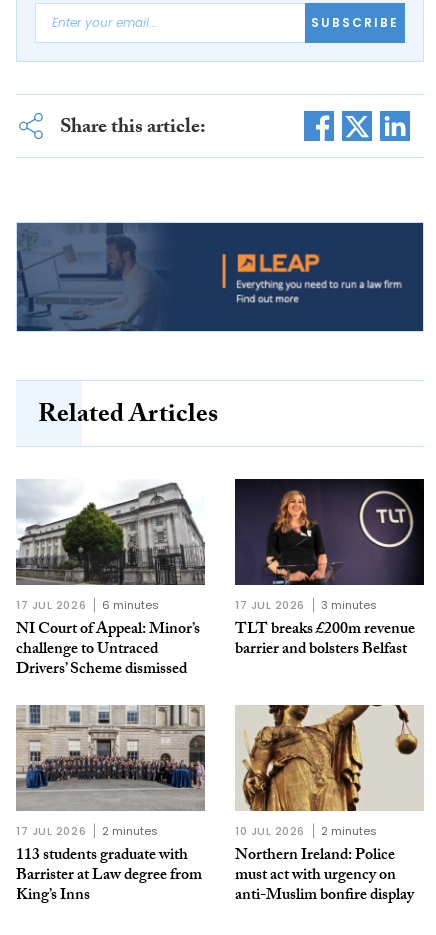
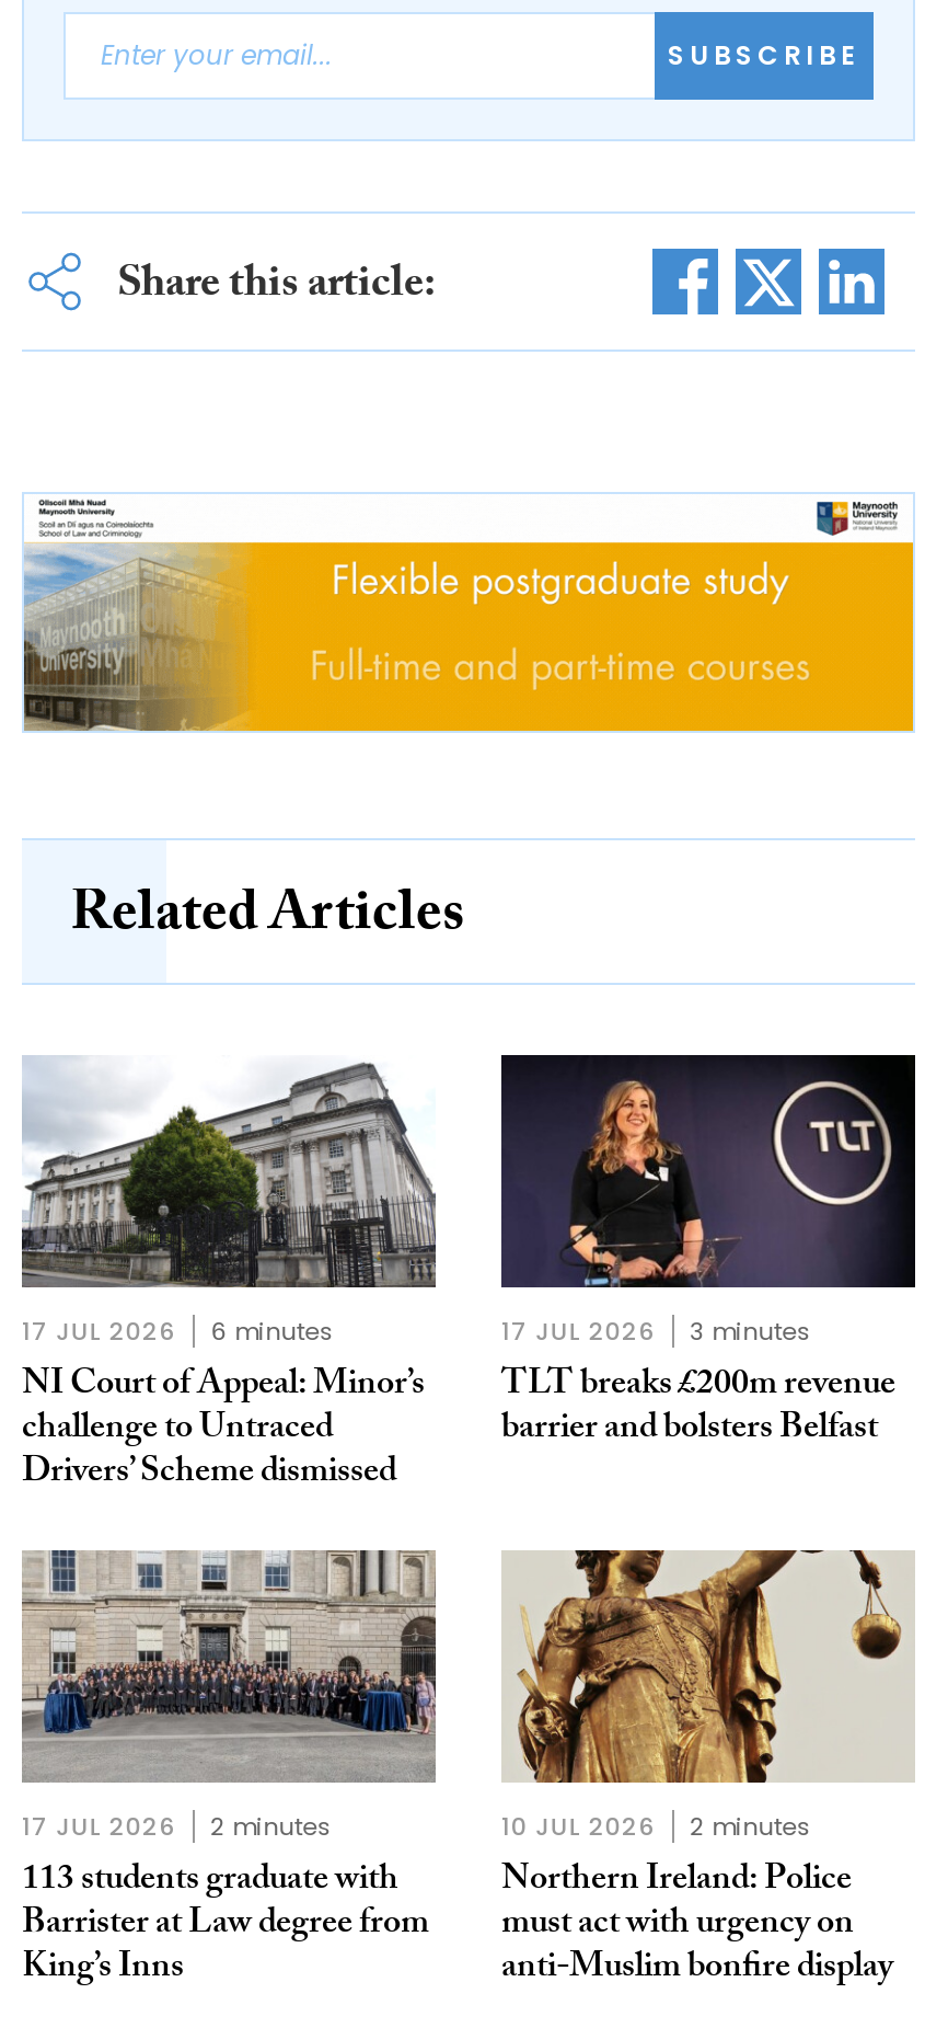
[16,222,424,332] [image] -> [22,494,915,733] [image]

